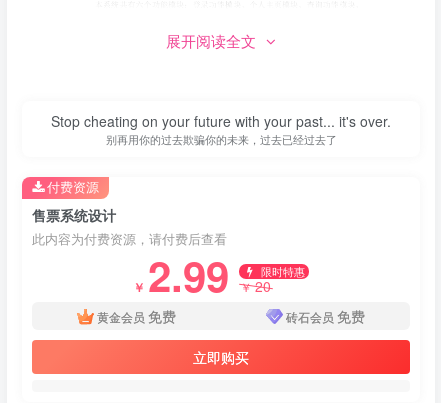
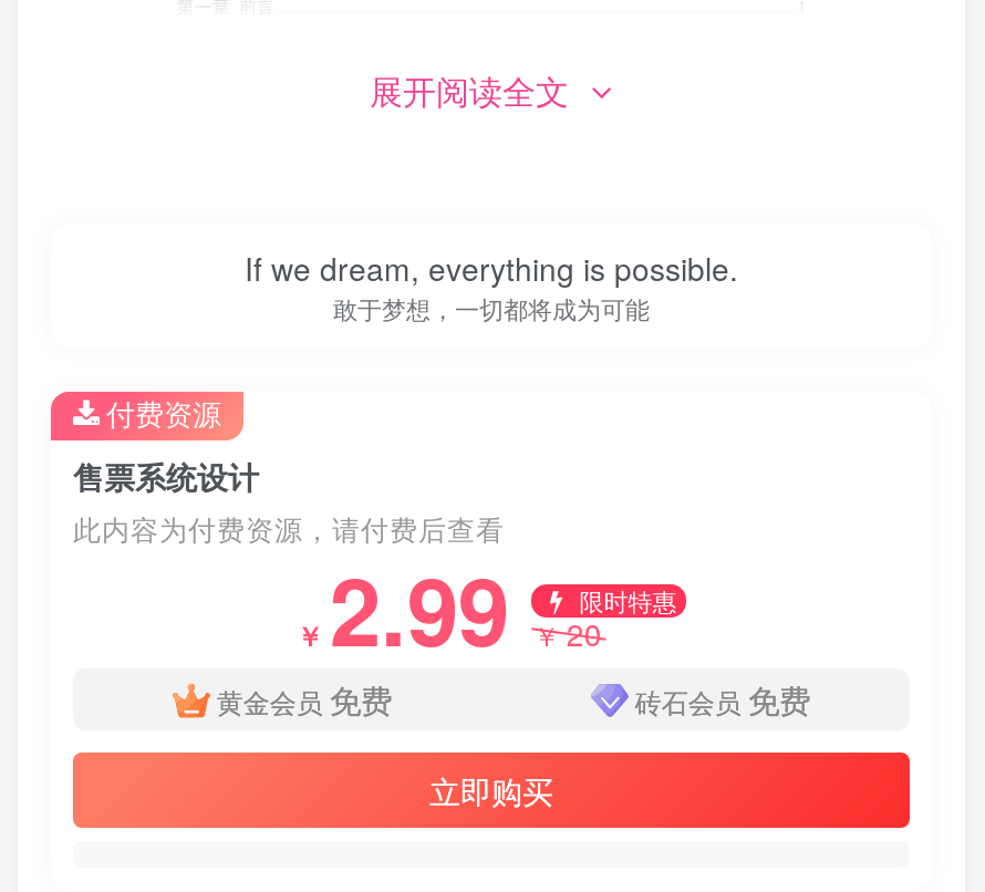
[51,111,391,147] Stop cheating on your future with your past... it's over. | 别再用你的过去欺骗你的未来，过去已经过去了 -> [245,246,738,325] If we dream, everything is possible. | 敢于梦想，一切都将成为可能

